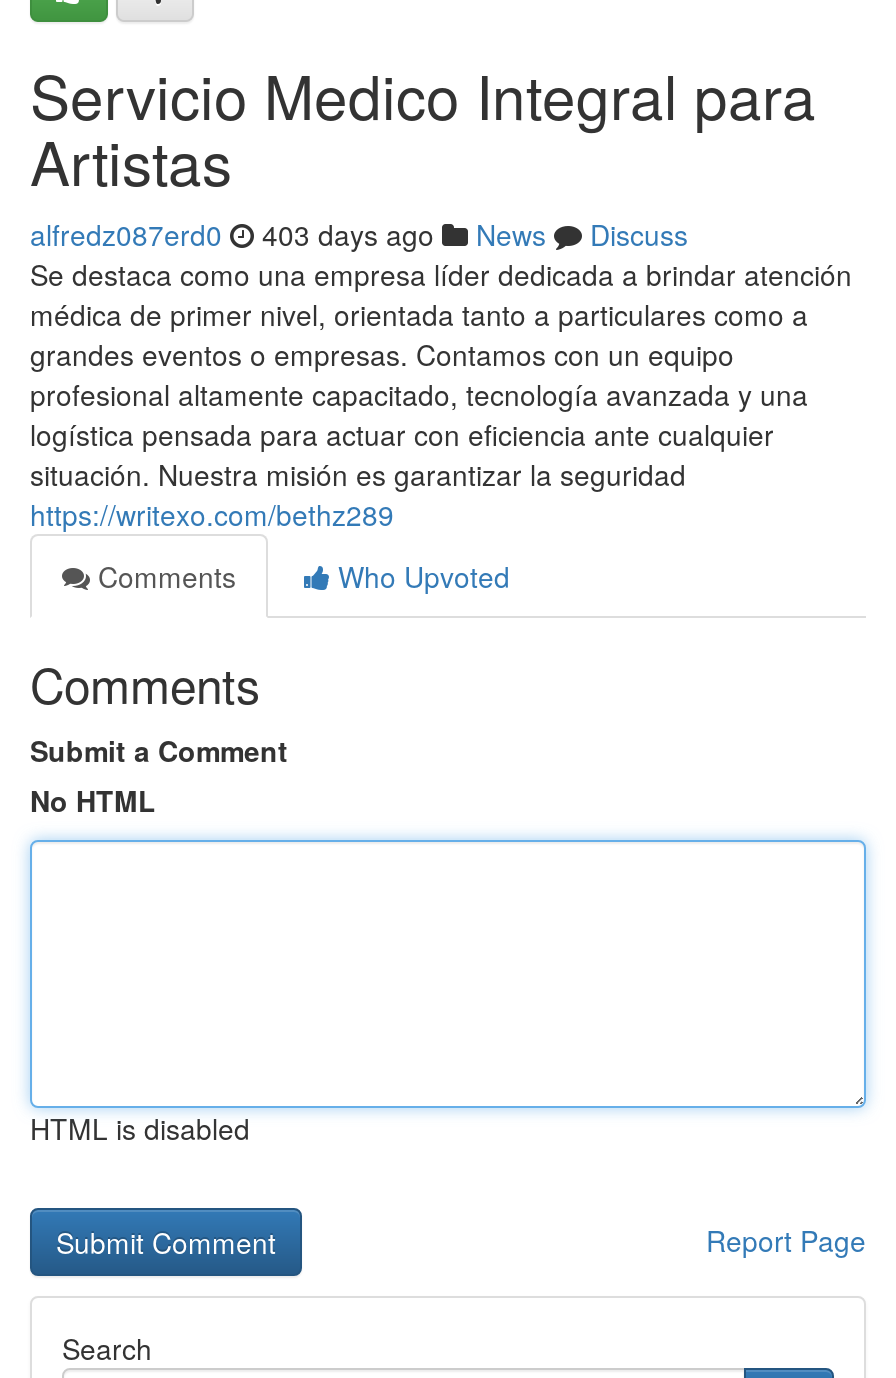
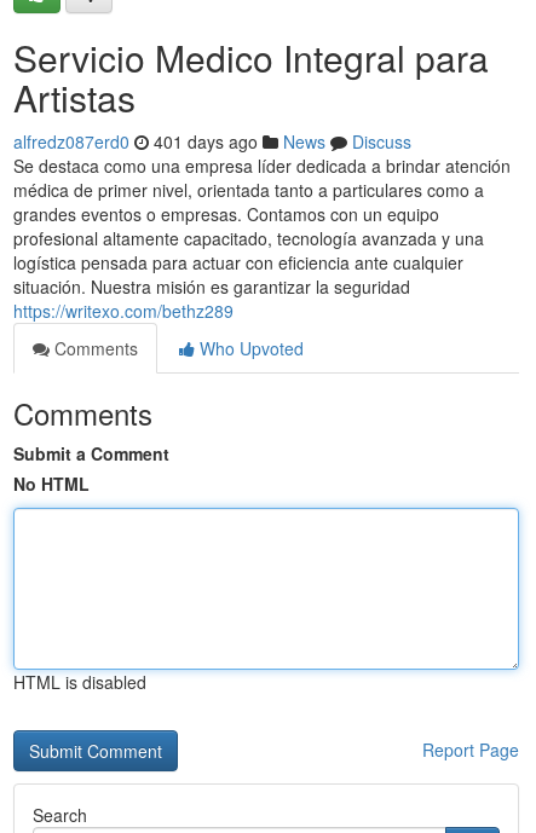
[30,214,688,254] alfredz087erd0 403 days ago News Discuss -> [13,129,411,154] alfredz087erd0 401 days ago News Discuss

